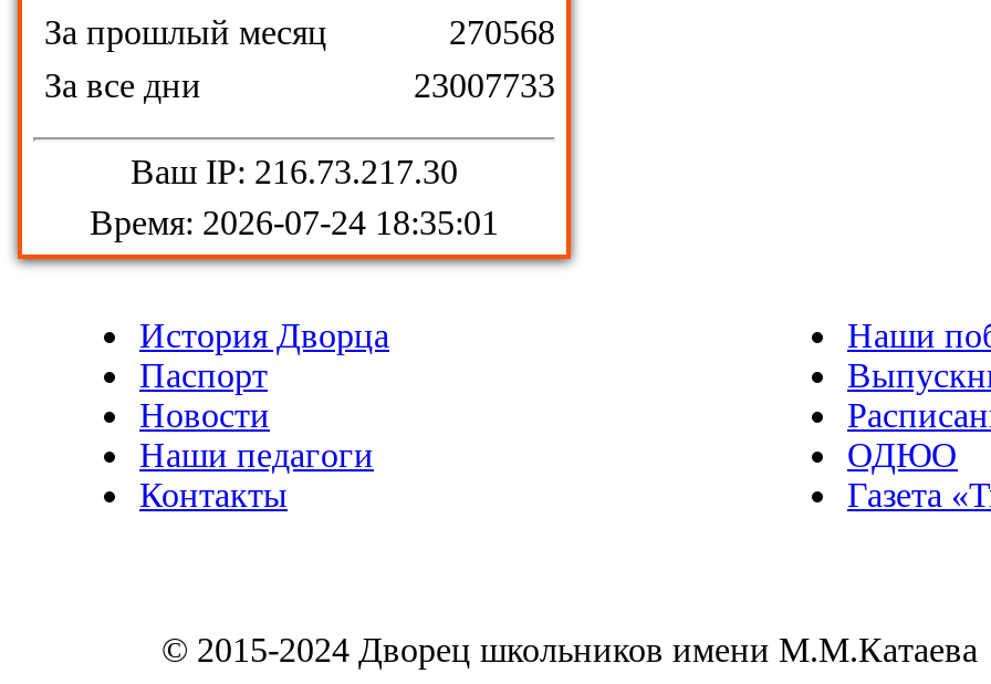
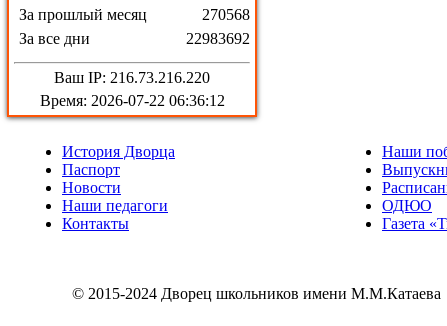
[414,66,555,103] 23007733 -> [186,30,250,47] 22983692
[131,152,458,189] Ваш IP: 216.73.217.30 -> [54,69,210,86] Ваш IP: 216.73.216.220
[90,203,499,240] Время: 2026-07-24 18:35:01 -> [39,92,224,109] Время: 2026-07-22 06:36:12

